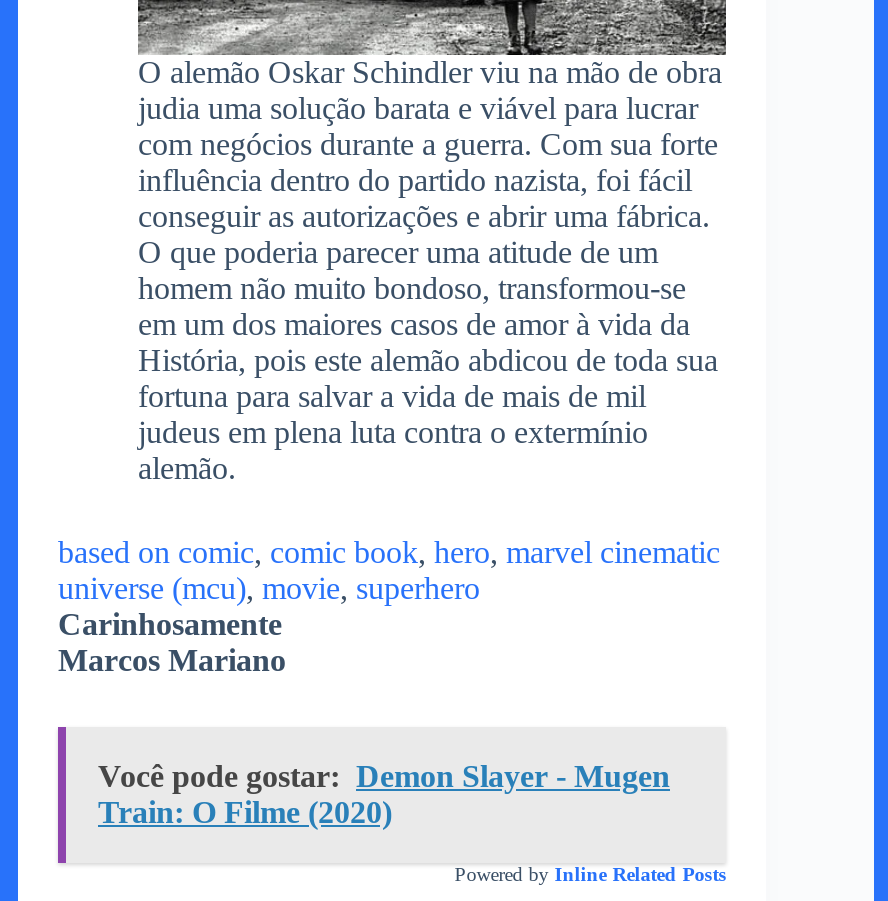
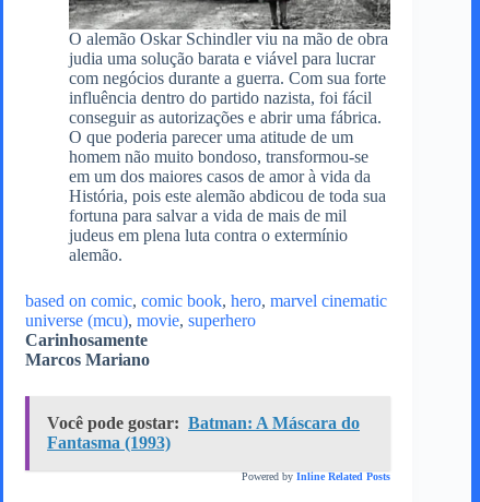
[98,759,670,829] Você pode gostar: Demon Slayer - Mugen | Train: O Filme (2020) -> [47,414,360,452] Você pode gostar: Batman: A Máscara do | Fantasma (1993)

